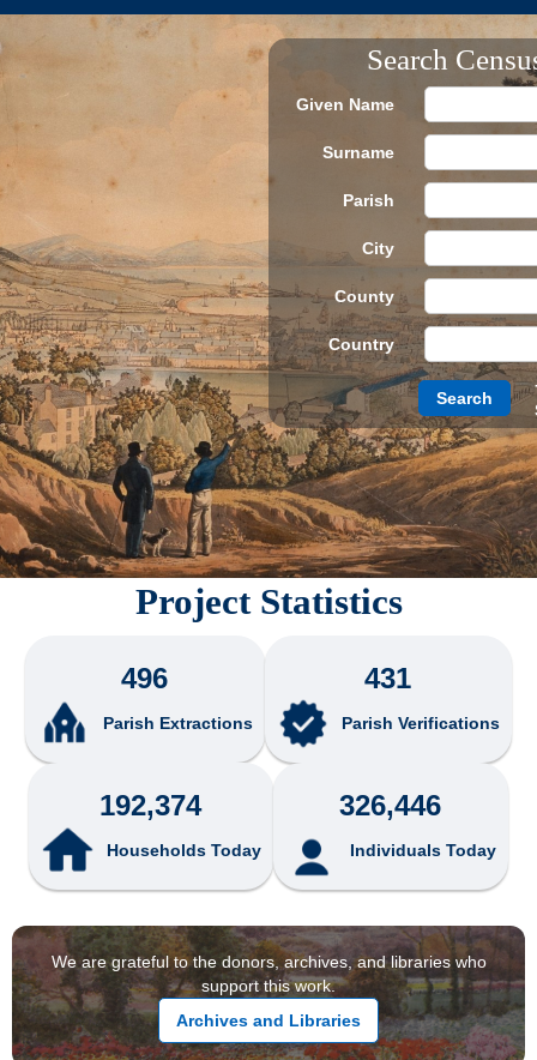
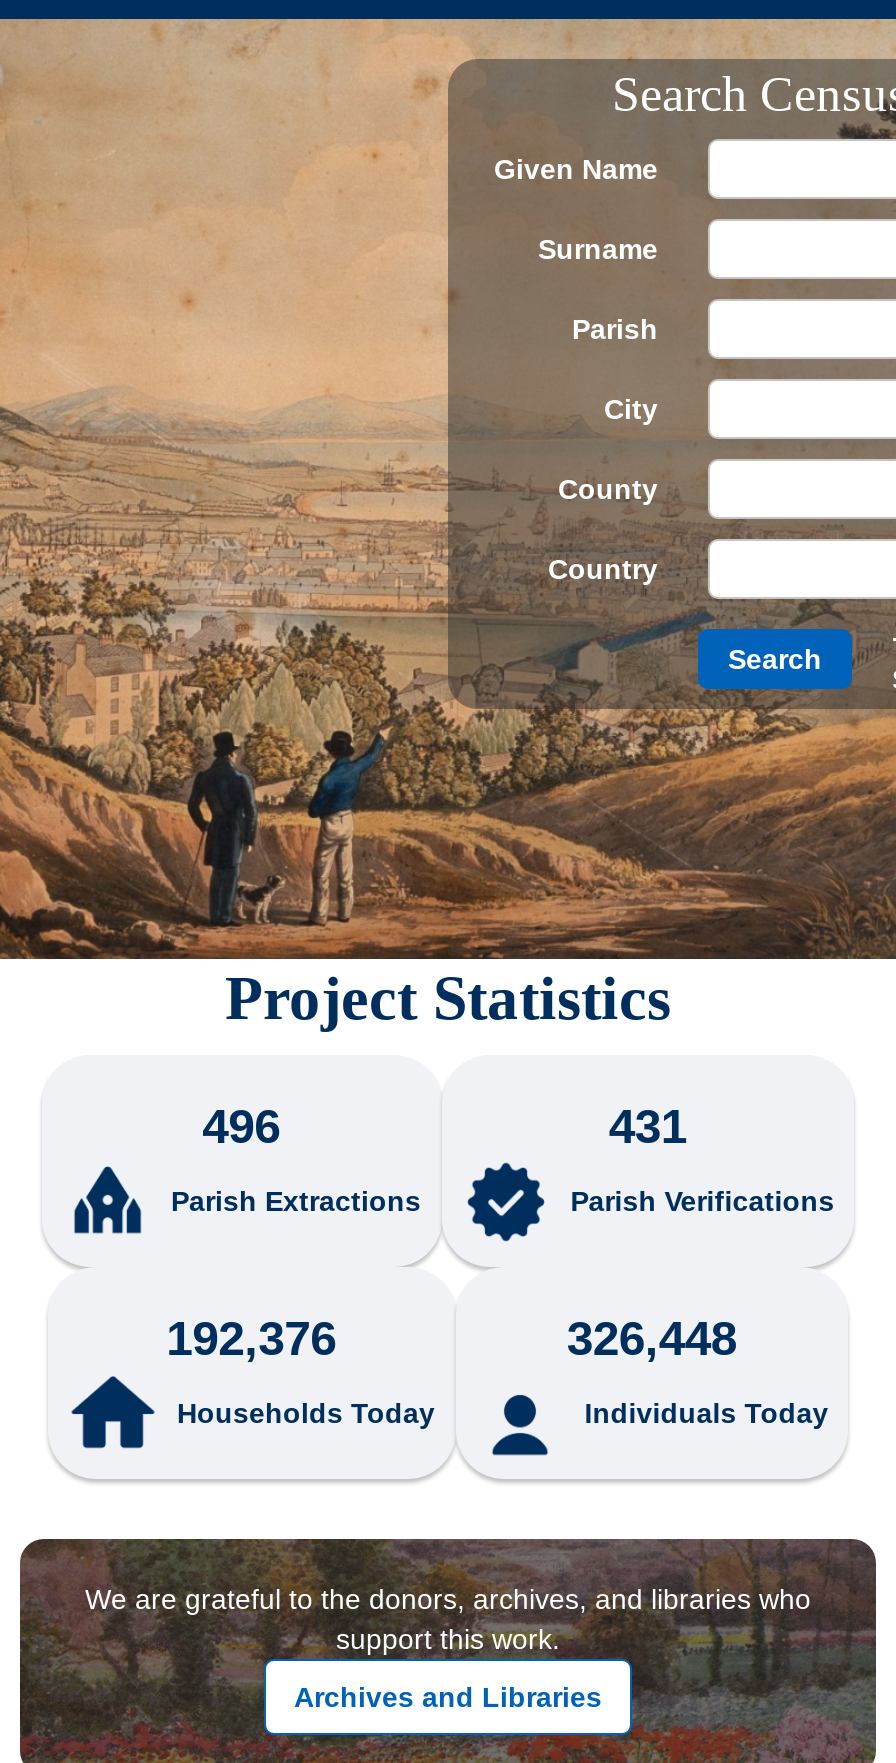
[100,789,201,821] 192,374 -> [166,1311,336,1365] 192,376
[340,789,442,821] 326,446 -> [567,1311,737,1365] 326,448

